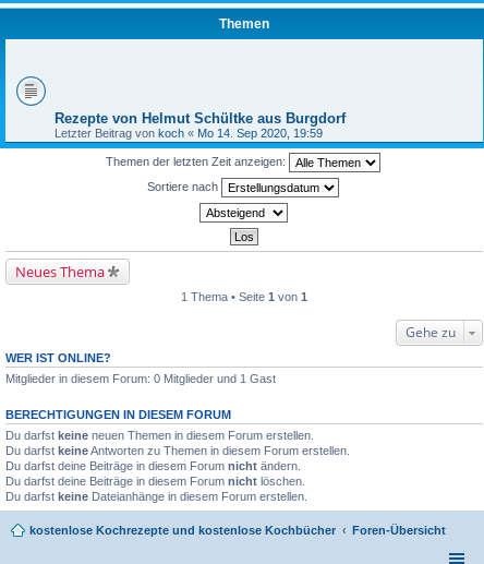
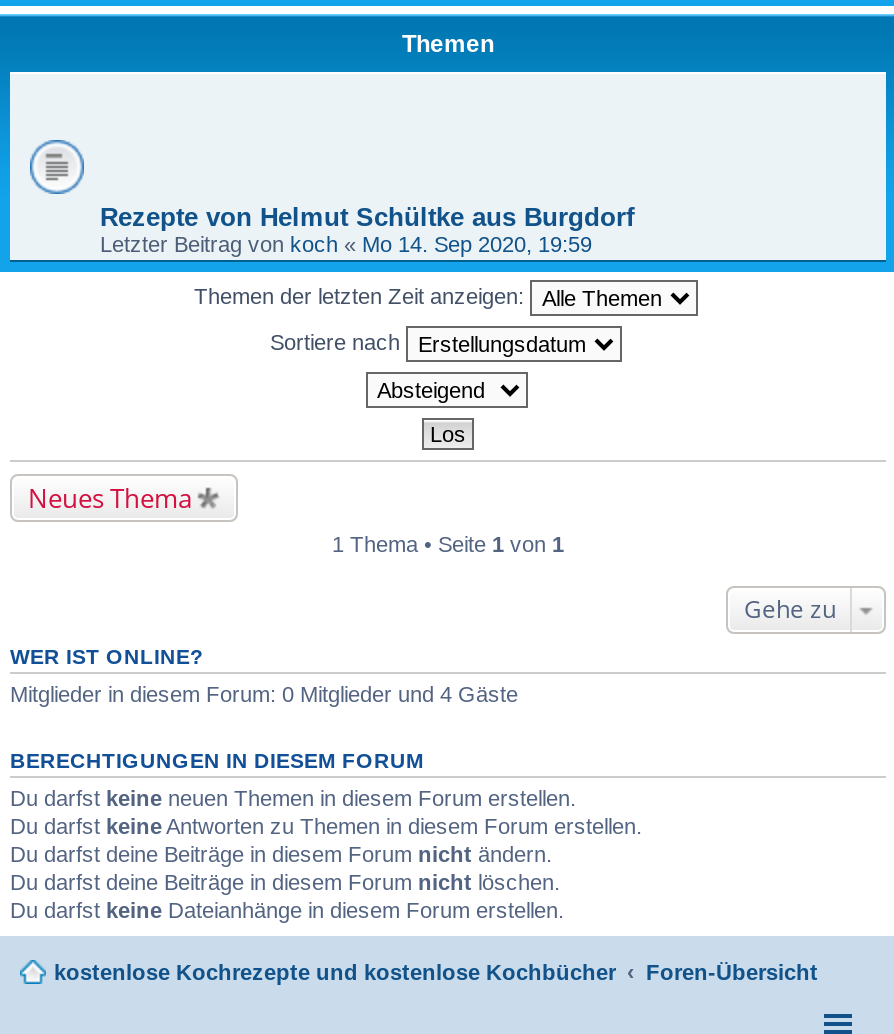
[5,373,276,386] Mitglieder in diesem Forum: 0 Mitglieder und 1 Gast -> [10,683,518,707] Mitglieder in diesem Forum: 0 Mitglieder und 4 Gäste

